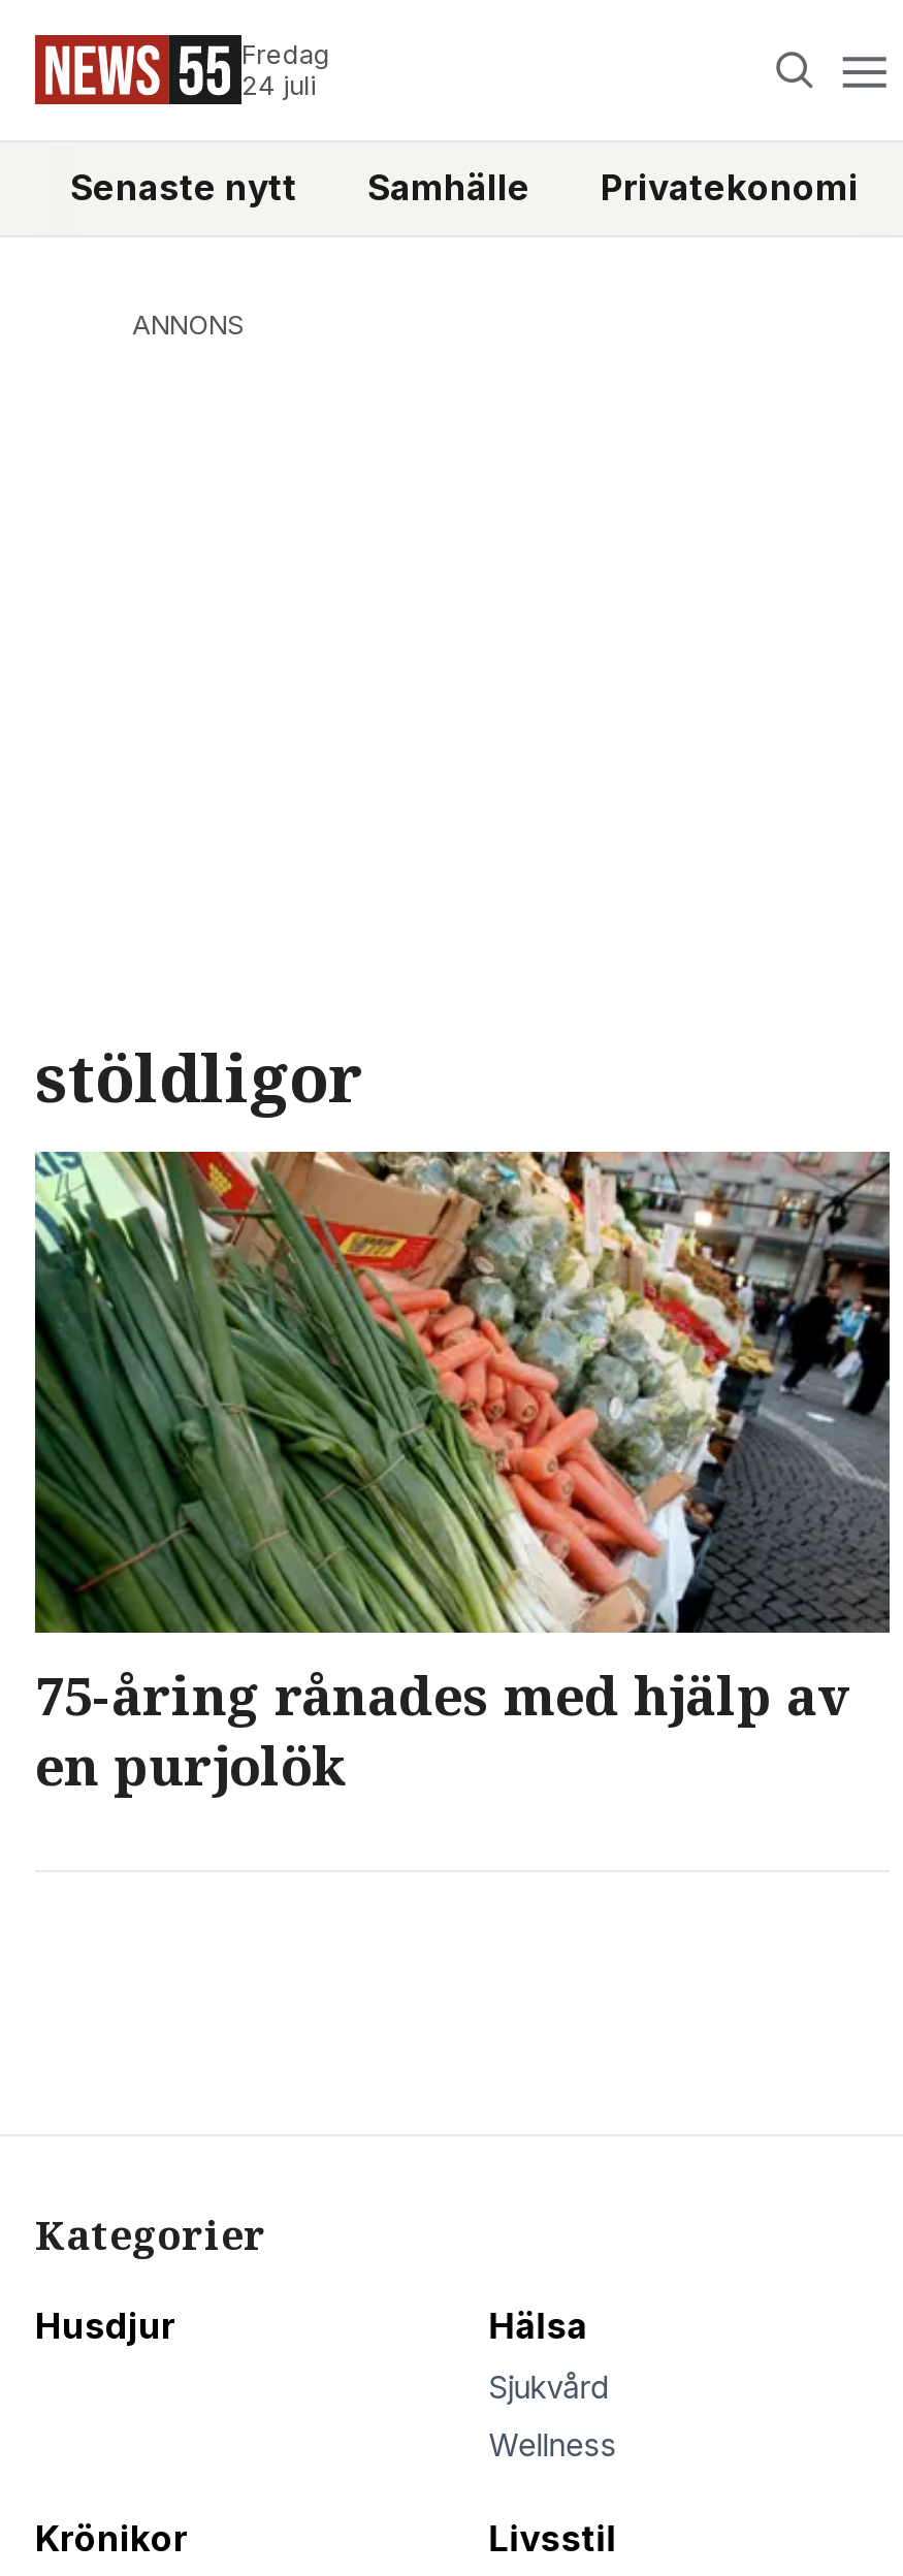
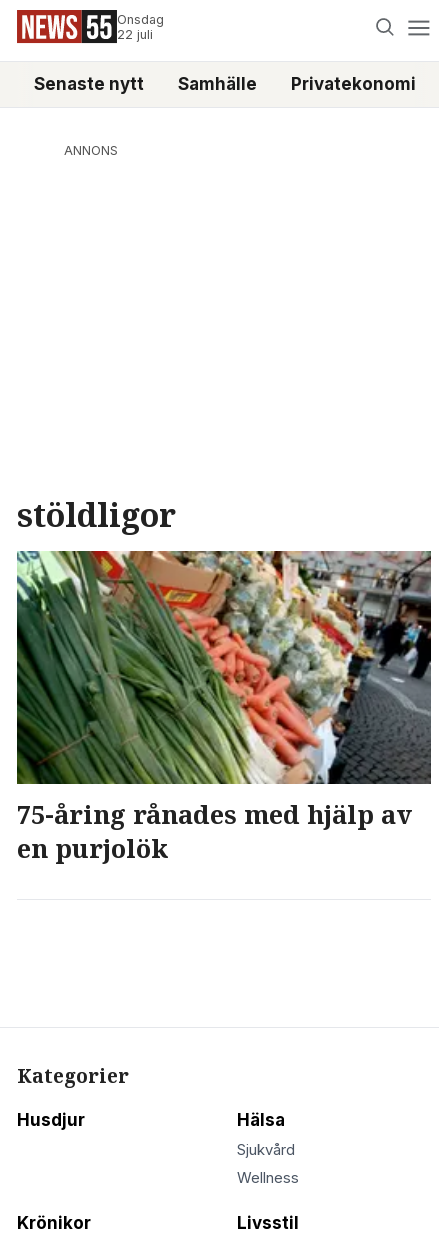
[241,39,330,101] Fredag | 24 juli -> [117,12,164,42] Onsdag | 22 juli

